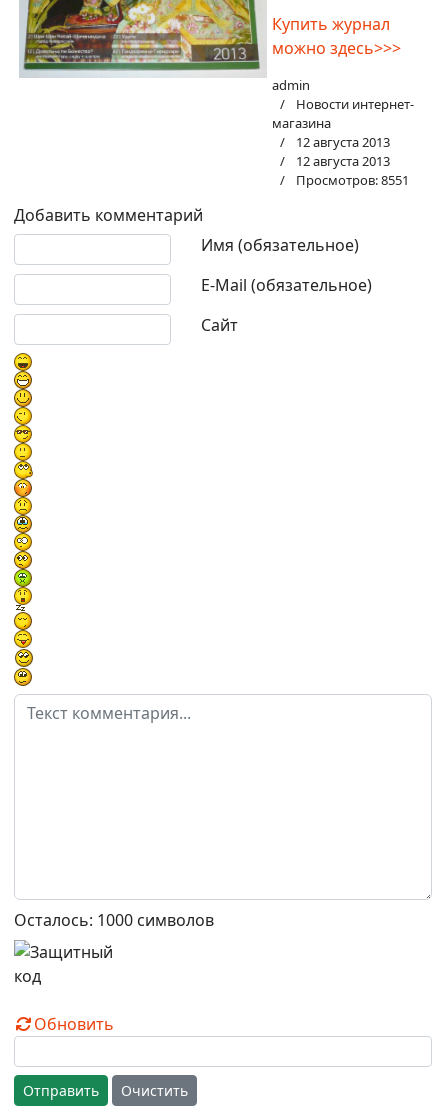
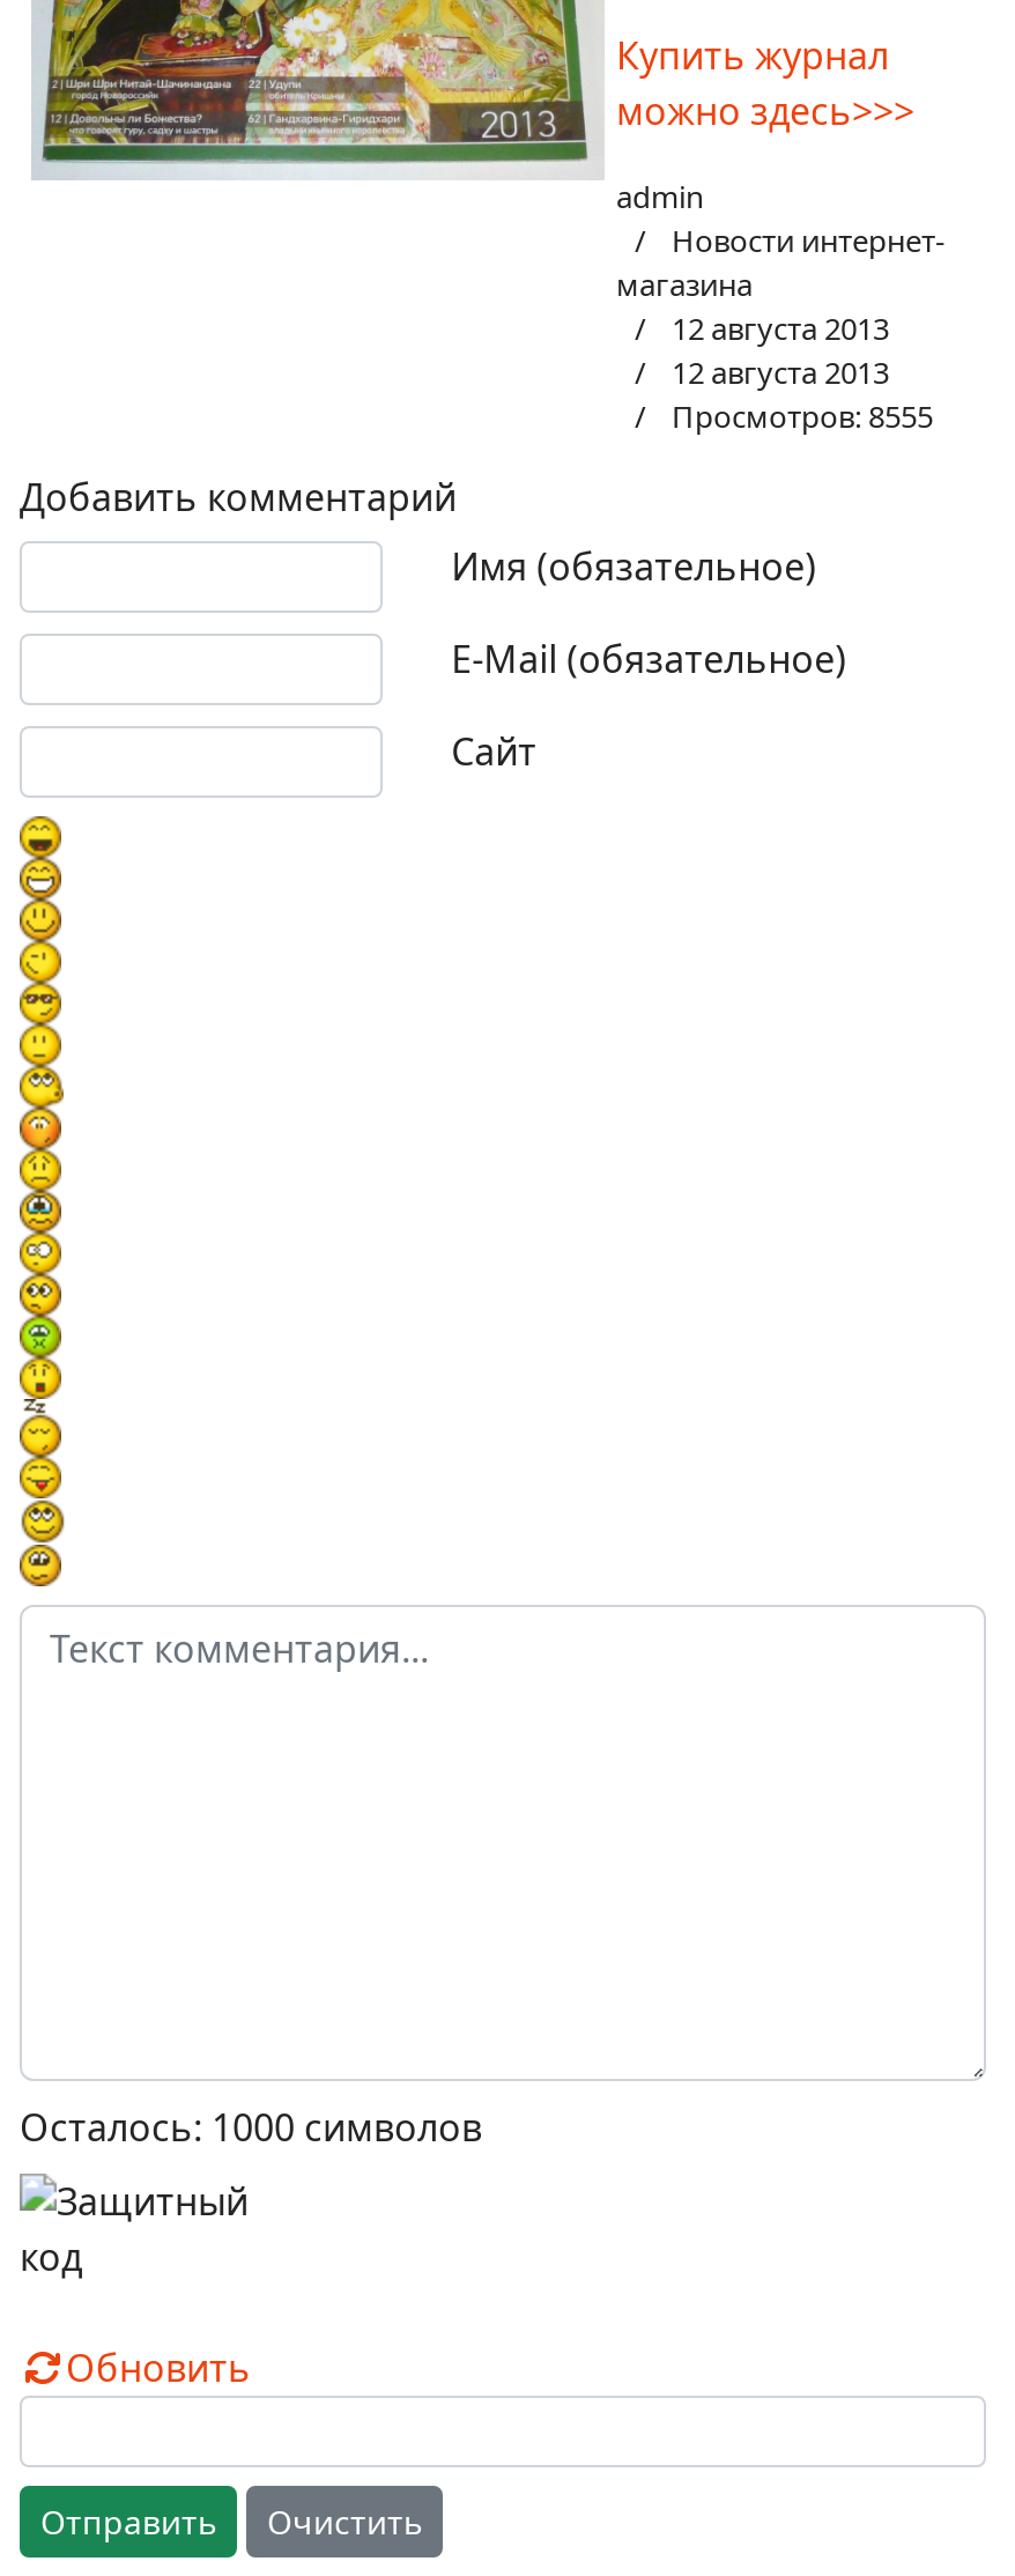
[296,171,409,189] Просмотров: 8551 -> [672,395,933,437] Просмотров: 8555

